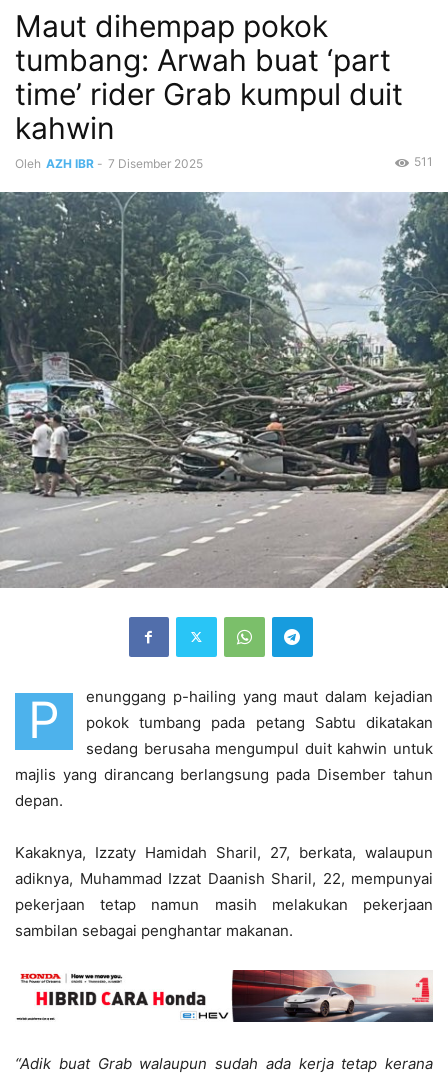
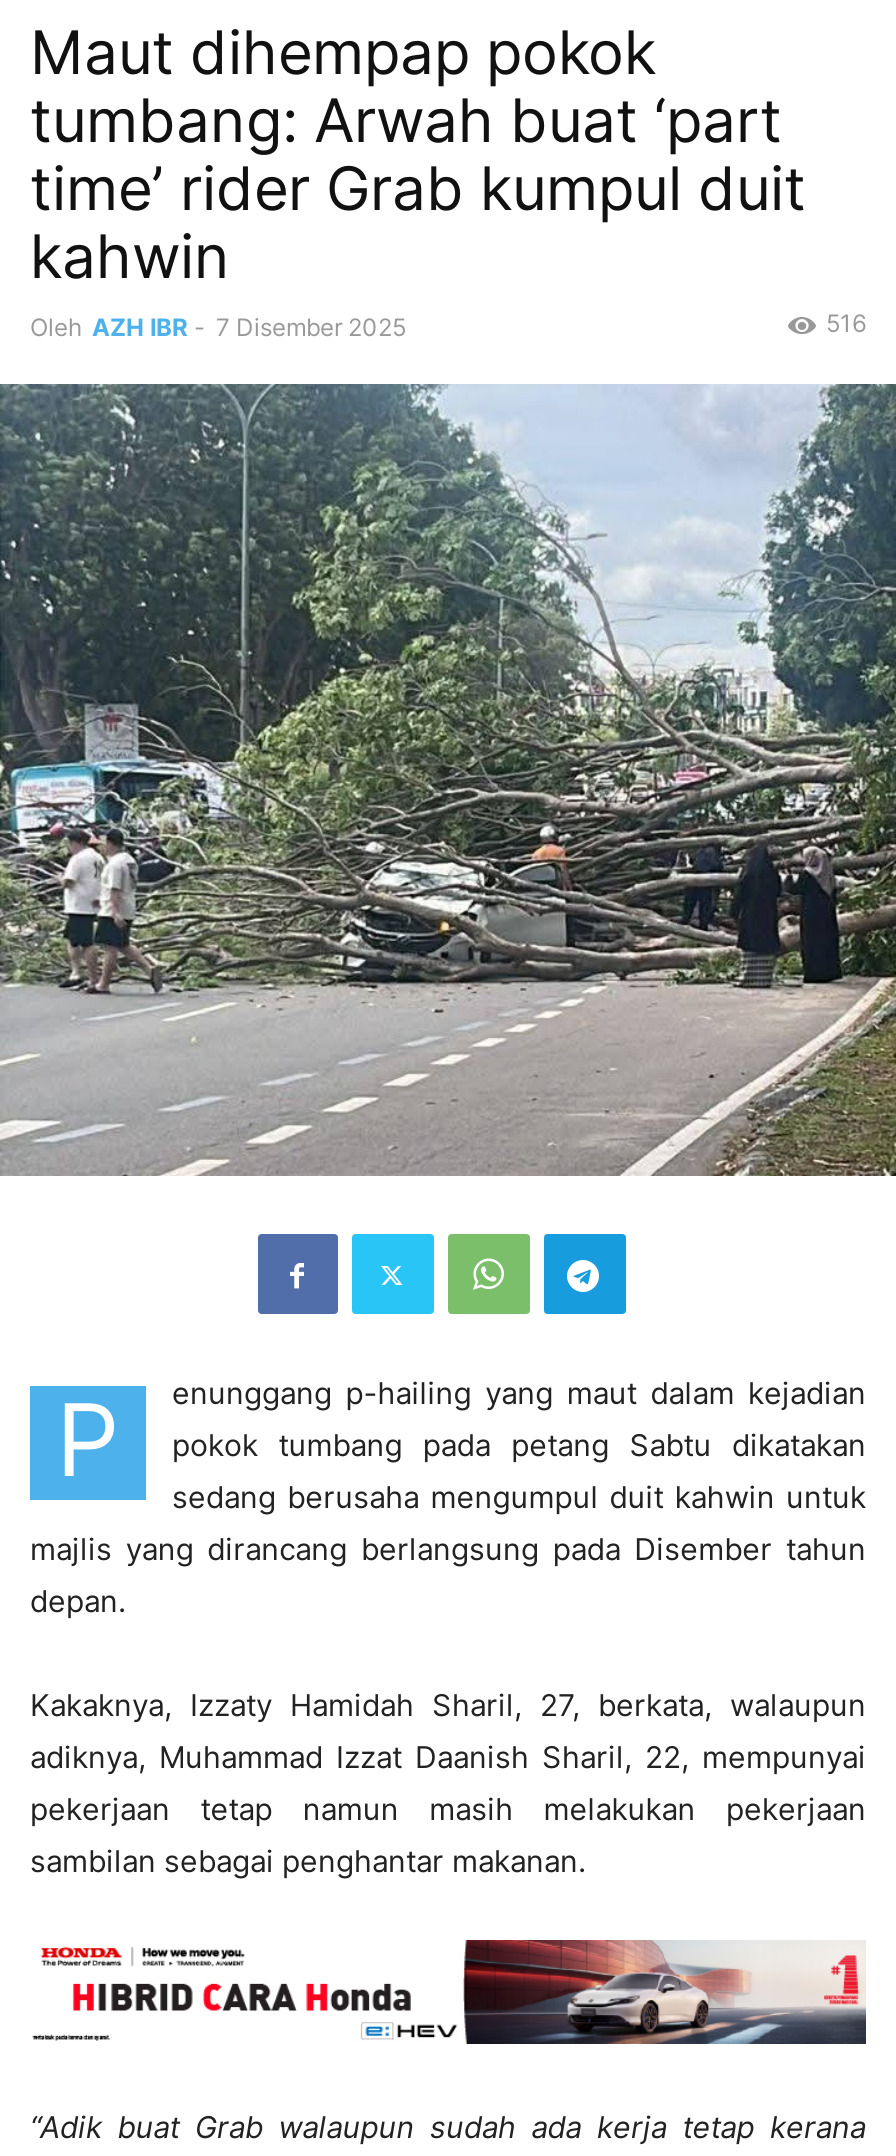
[414,154,433,169] 511 -> [826,309,866,339] 516

